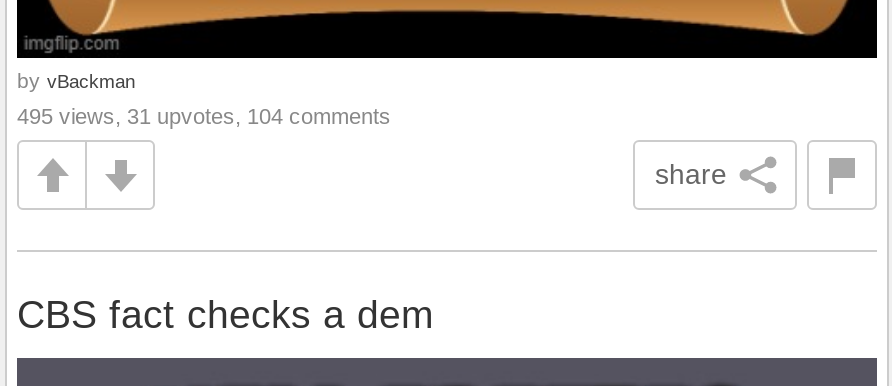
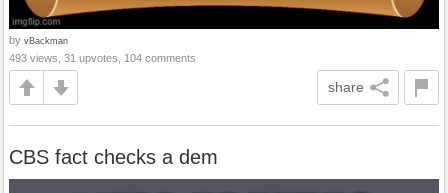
[17,104,391,128] 495 views, 31 upvotes, 104 comments -> [9,52,196,64] 493 views, 31 upvotes, 104 comments

